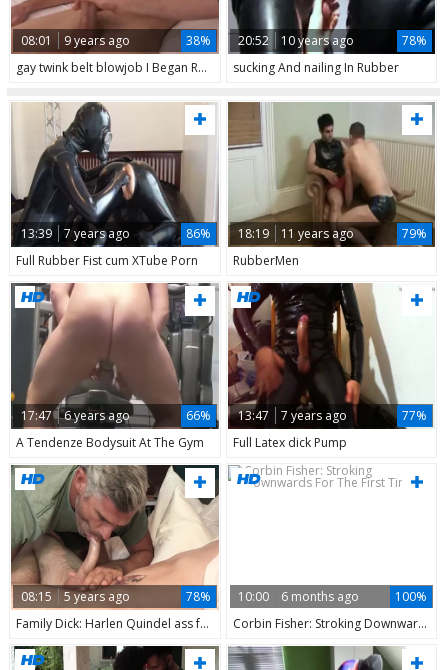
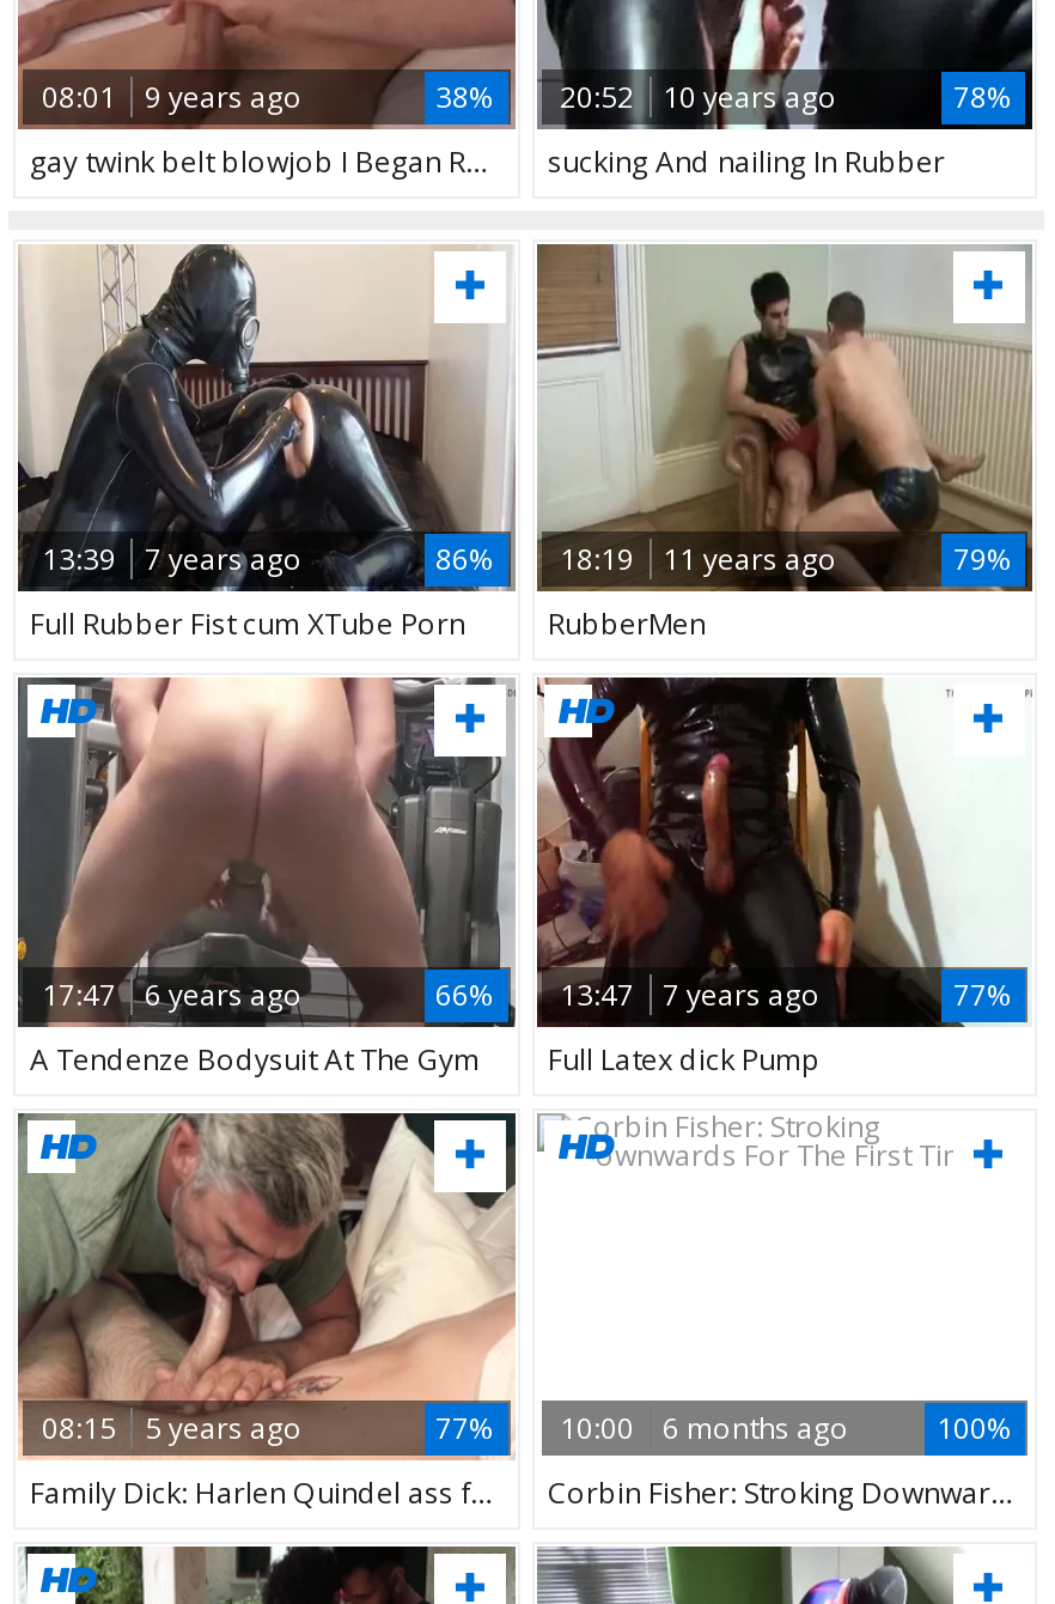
[185,588,358,605] 78% 10:00 6 months ago -> [435,1407,849,1448] 77% 10:00 6 months ago

